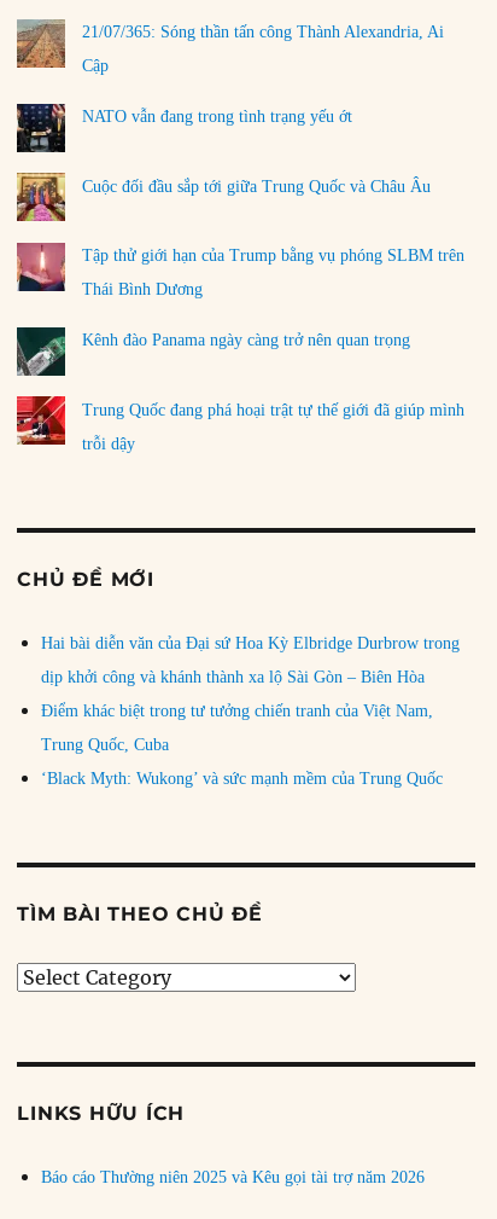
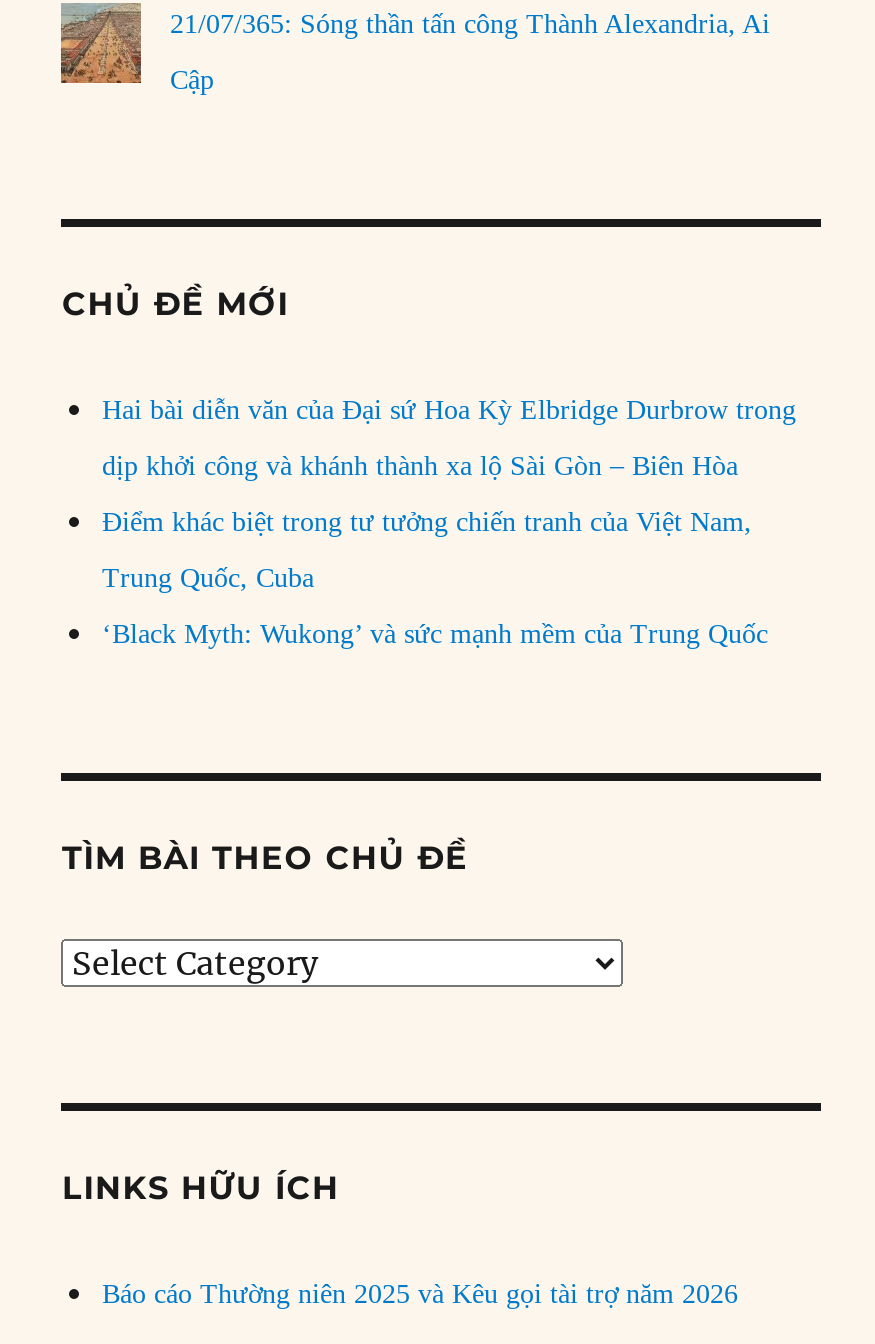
[16,103,353,153] [image] | NATO vẫn đang trong tình trạng yếu ớt -> none
[16,172,431,222] [image] | Cuộc đối đầu sắp tới giữa Trung Quốc và Châu Âu -> none
[16,242,465,350] [image] | Tập thử giới hạn của Trump bằng vụ phóng SLBM trên | Thái Bình Dương | Kênh đào Panama ngày càng trở nên quan trọng -> none
[16,326,465,453] [image] | Trung Quốc đang phá hoại trật tự thế giới đã giúp mình | trỗi dậy -> none
[16,395,65,446] [image] -> none

